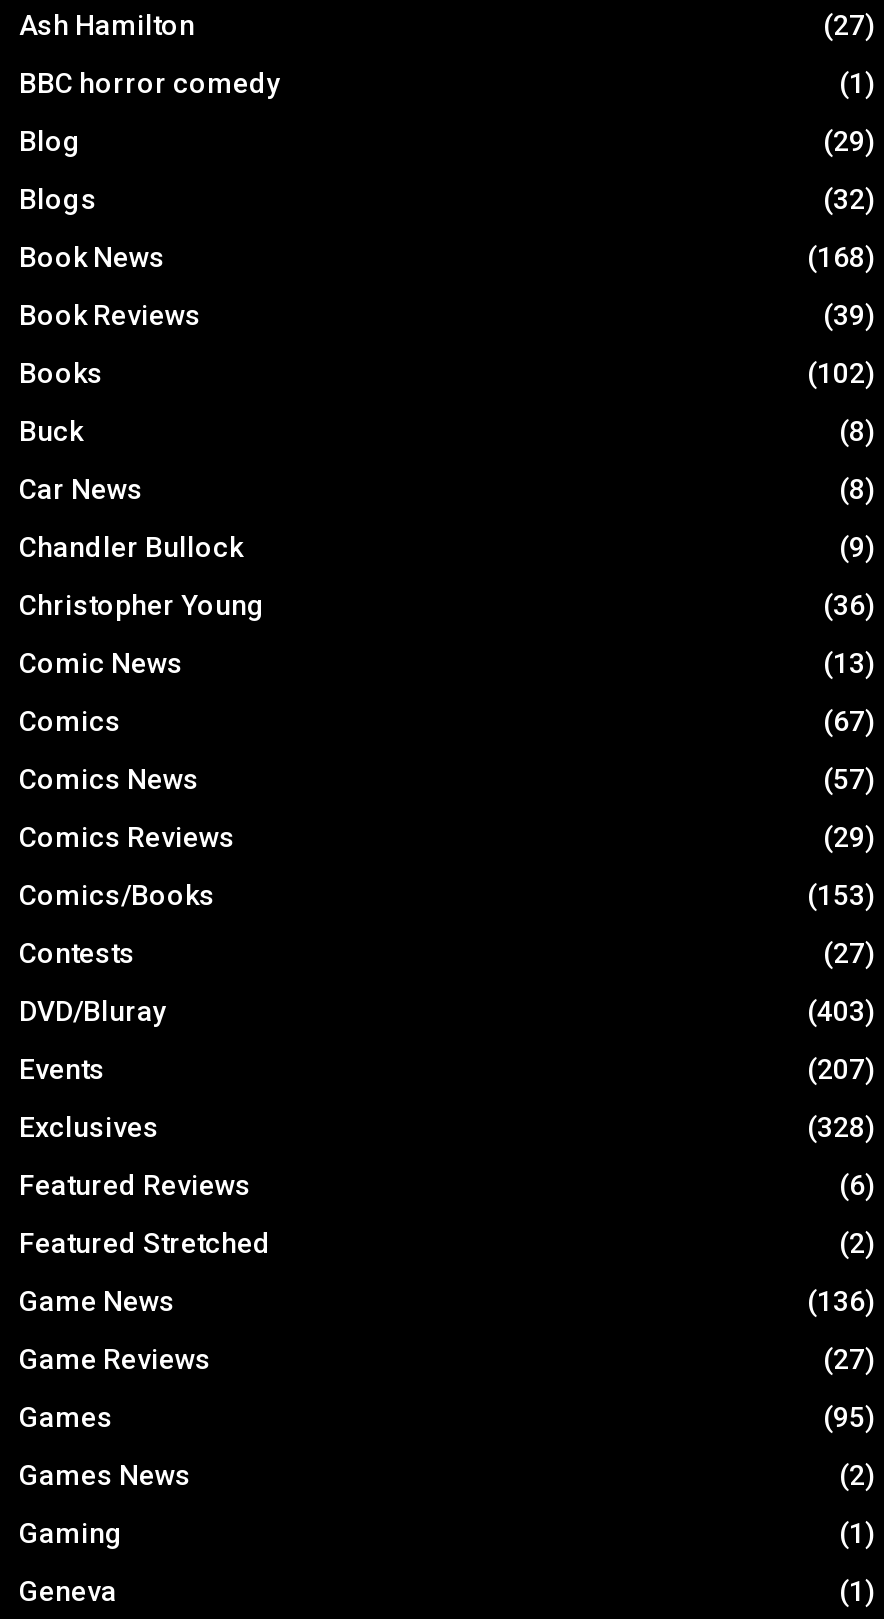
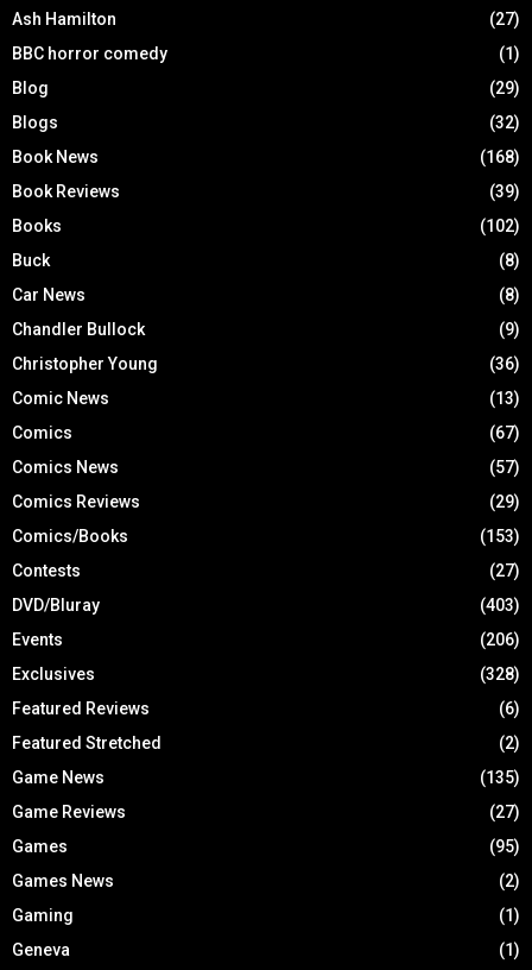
[807,1053,875,1085] (207) -> [480,630,520,649] (206)
[807,1285,875,1317] (136) -> [480,767,520,786] (135)

